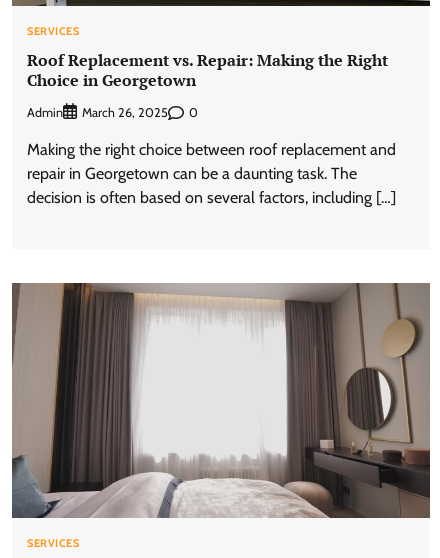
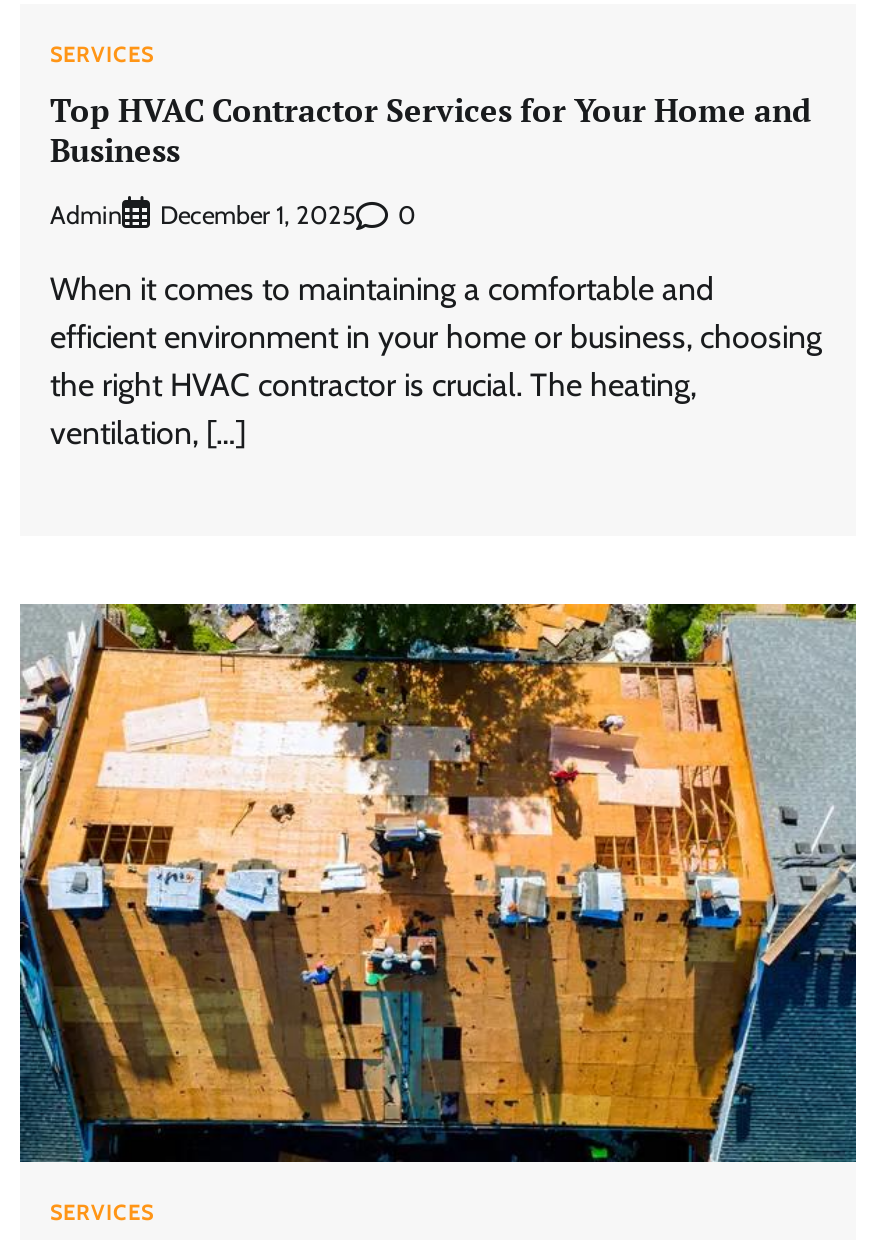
[27,49,388,91] Roof Replacement vs. Repair: Making the Right | Choice in Georgetown -> [50,89,812,173] Top HVAC Contractor Services for Your Home and | Business
[82,105,168,120] March 26, 2025 -> [160,201,356,231] December 1, 2025
[27,140,396,207] Making the right choice between roof replacement and | repair in Georgetown can be a daunting task. The | decision is often based on several factors, including […] -> [50,271,822,453] When it comes to maintaining a comfortable and | efficient environment in your home or business, choosing | the right HVAC contractor is crucial. The heating, | ventilation, […]
[11,282,430,519] [image] -> [18,603,856,1165] [image]

